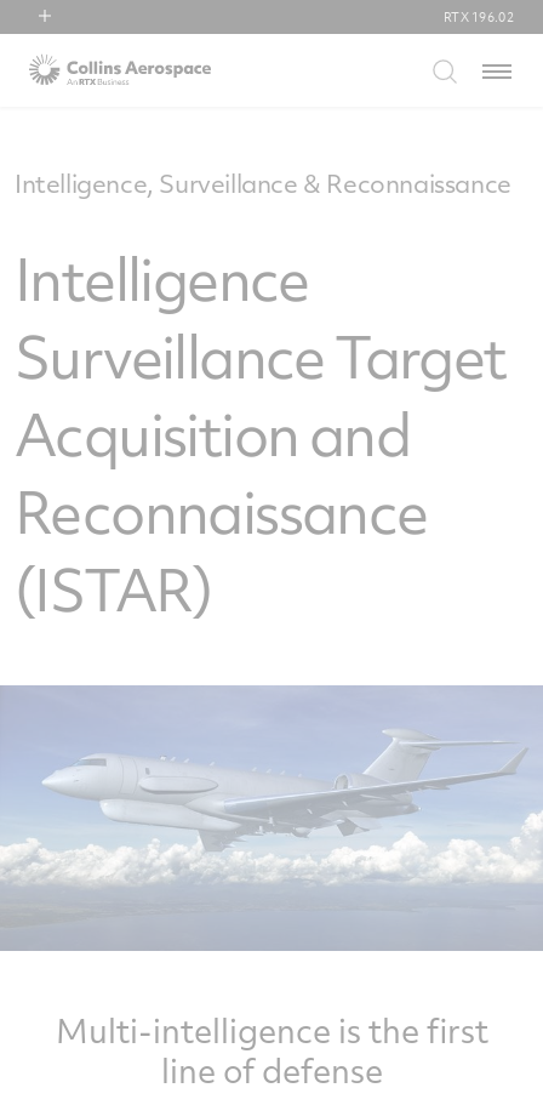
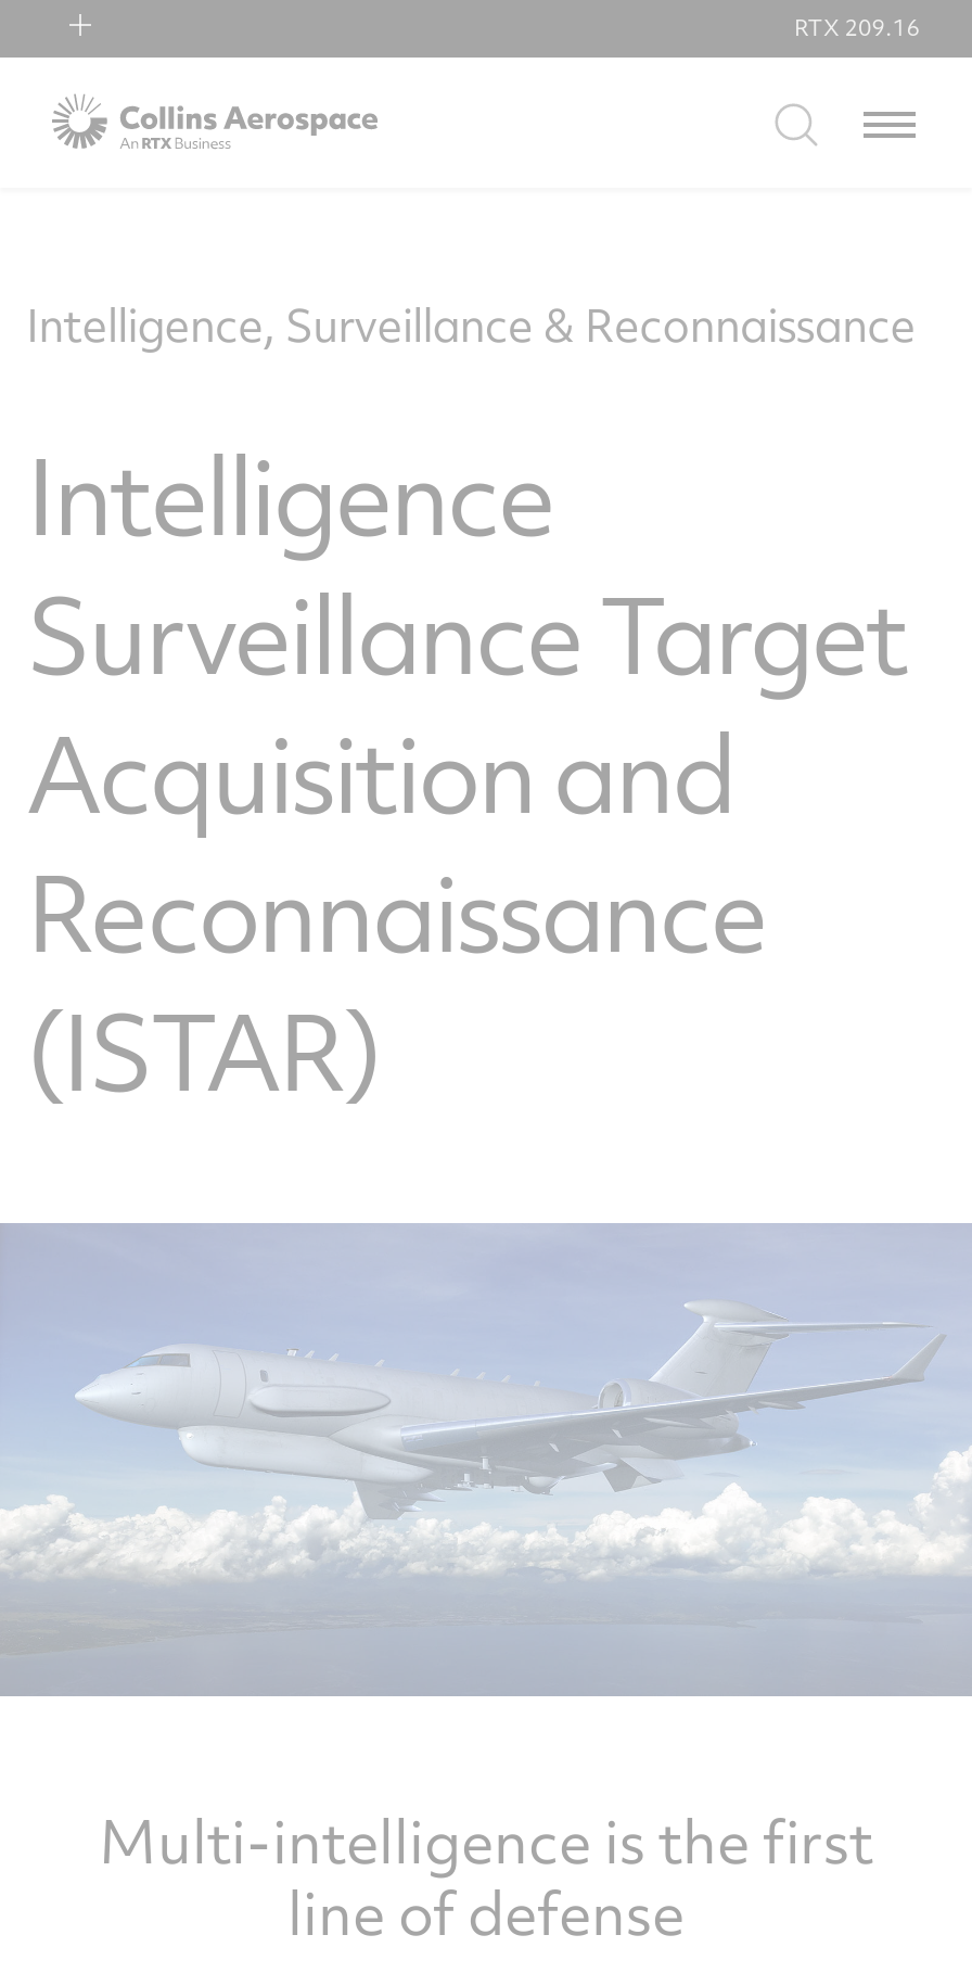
[444,8,514,25] RTX 196.02 -> [794,12,920,42] RTX 209.16

